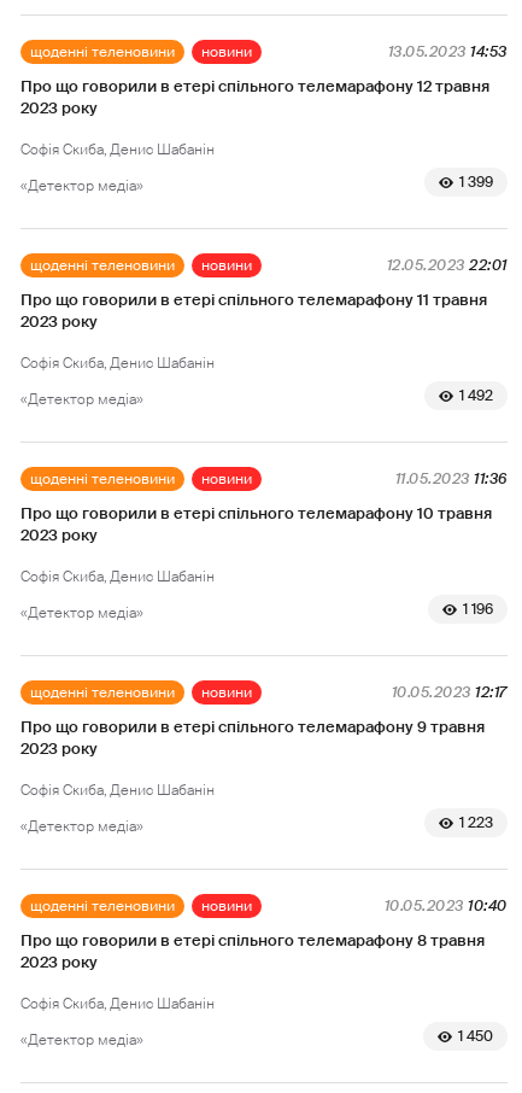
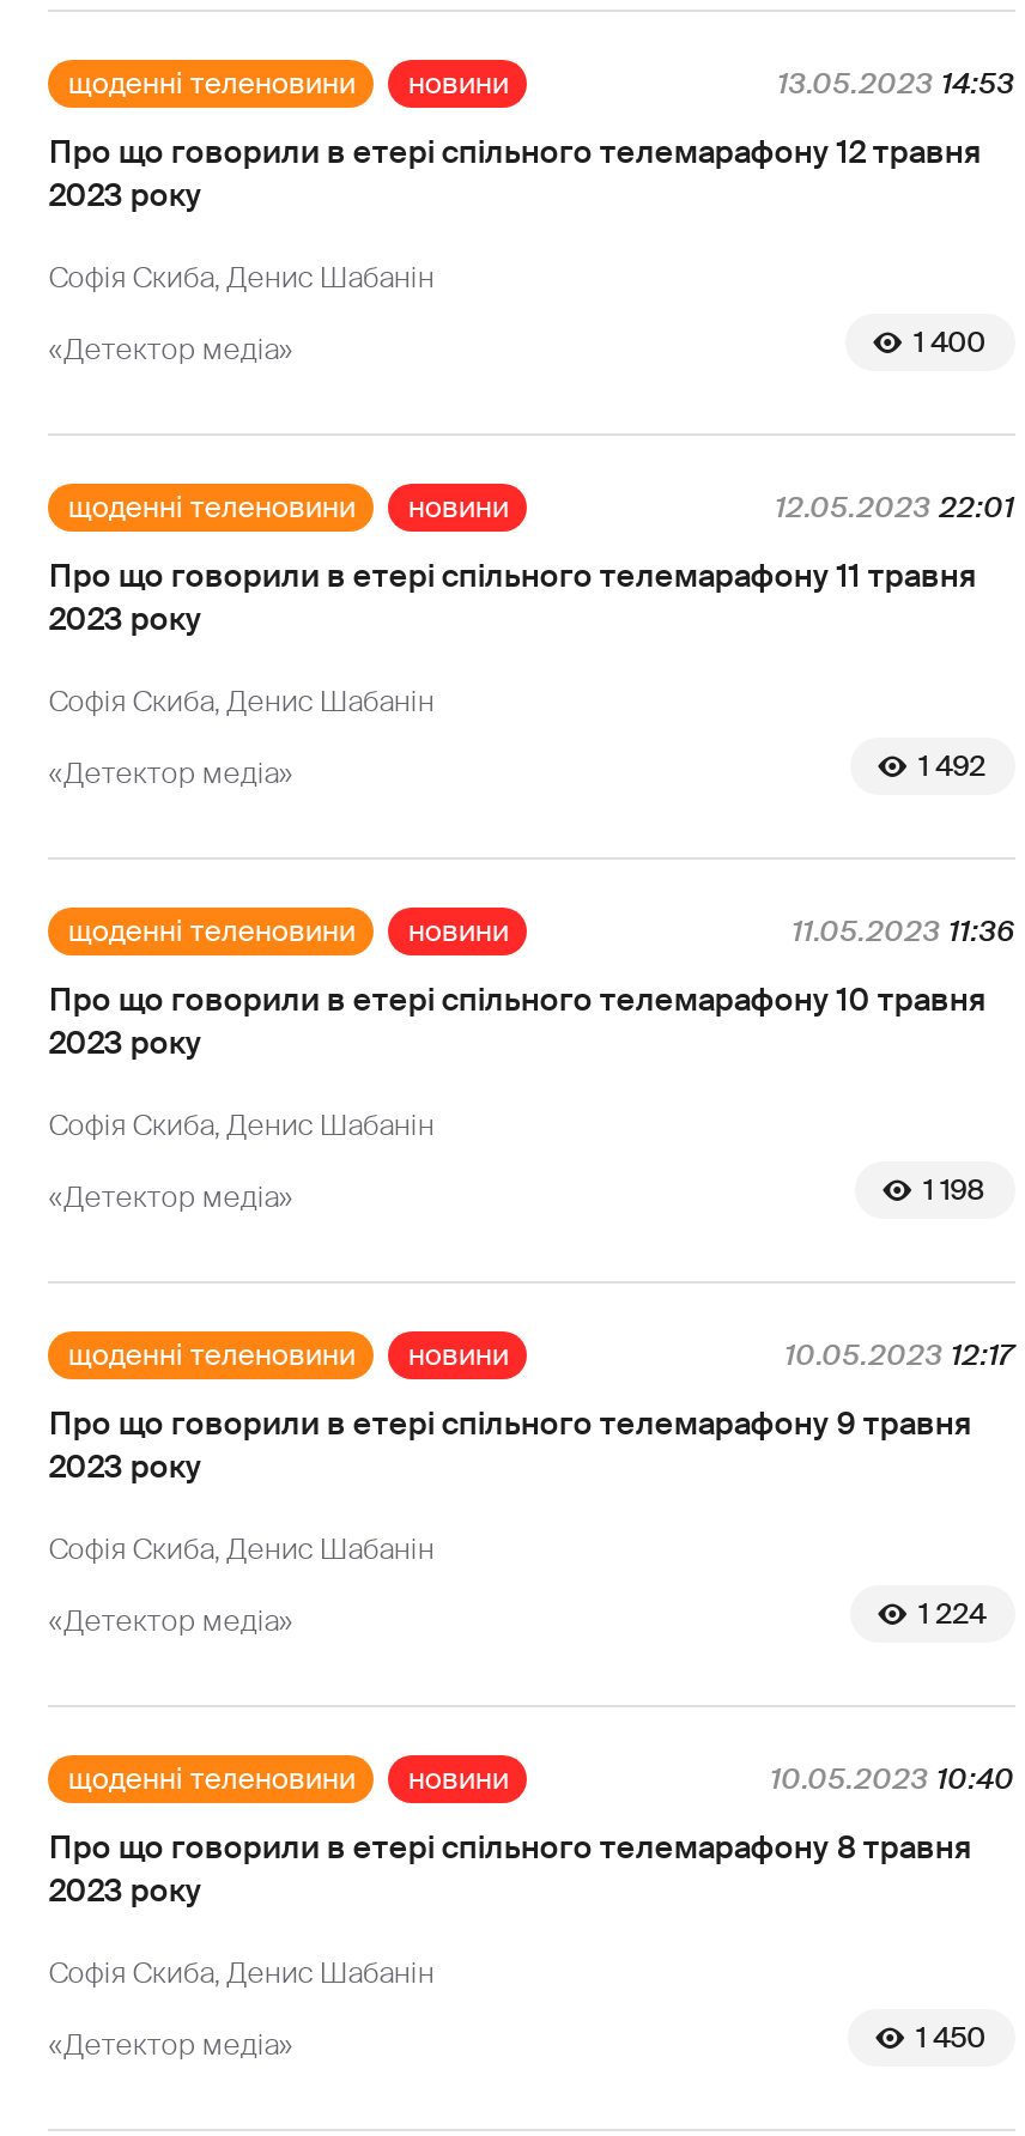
[459,173,493,192] 1 399 -> [914,324,986,363] 1 400
[462,600,493,619] 1 196 -> [923,1172,986,1210] 1 198
[459,814,493,833] 1 223 -> [919,1596,986,1634] 1 224

